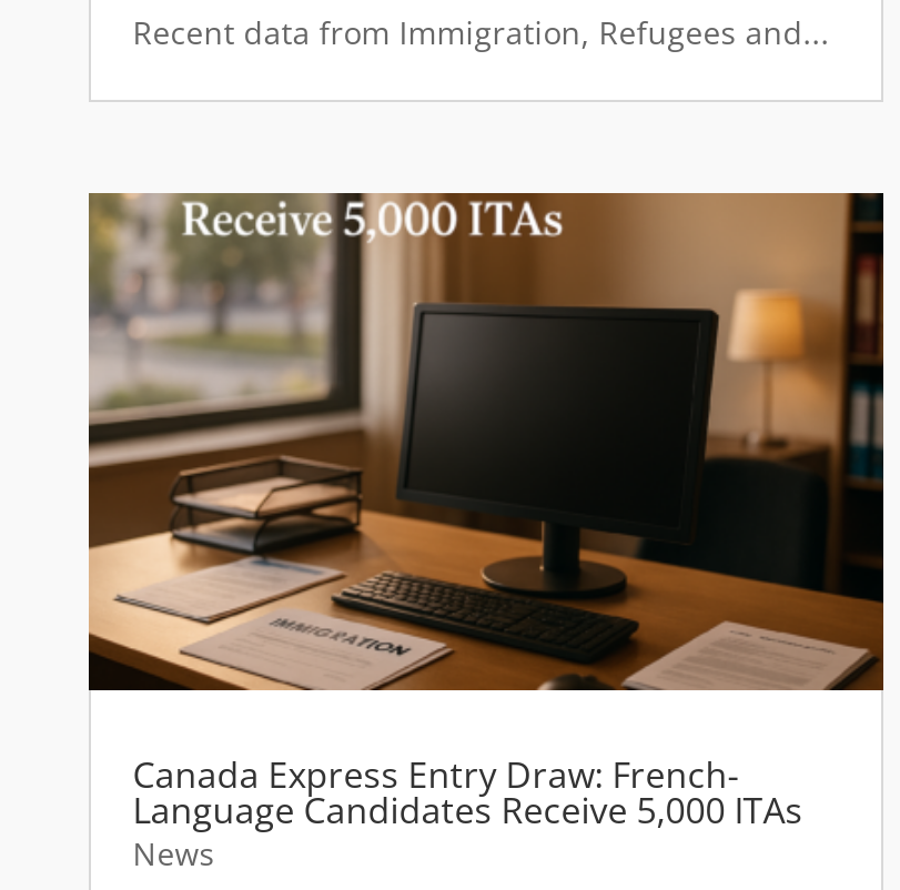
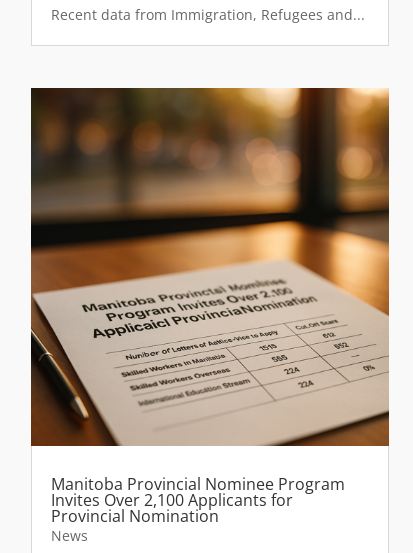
[87,191,886,836] [image] | Canada Express Entry Draw: French- | Language Candidates Receive 5,000 ITAs -> [30,87,390,527] [image] | Manitoba Provincial Nominee Program | Invites Over 2,100 Applicants for | Provincial Nomination

